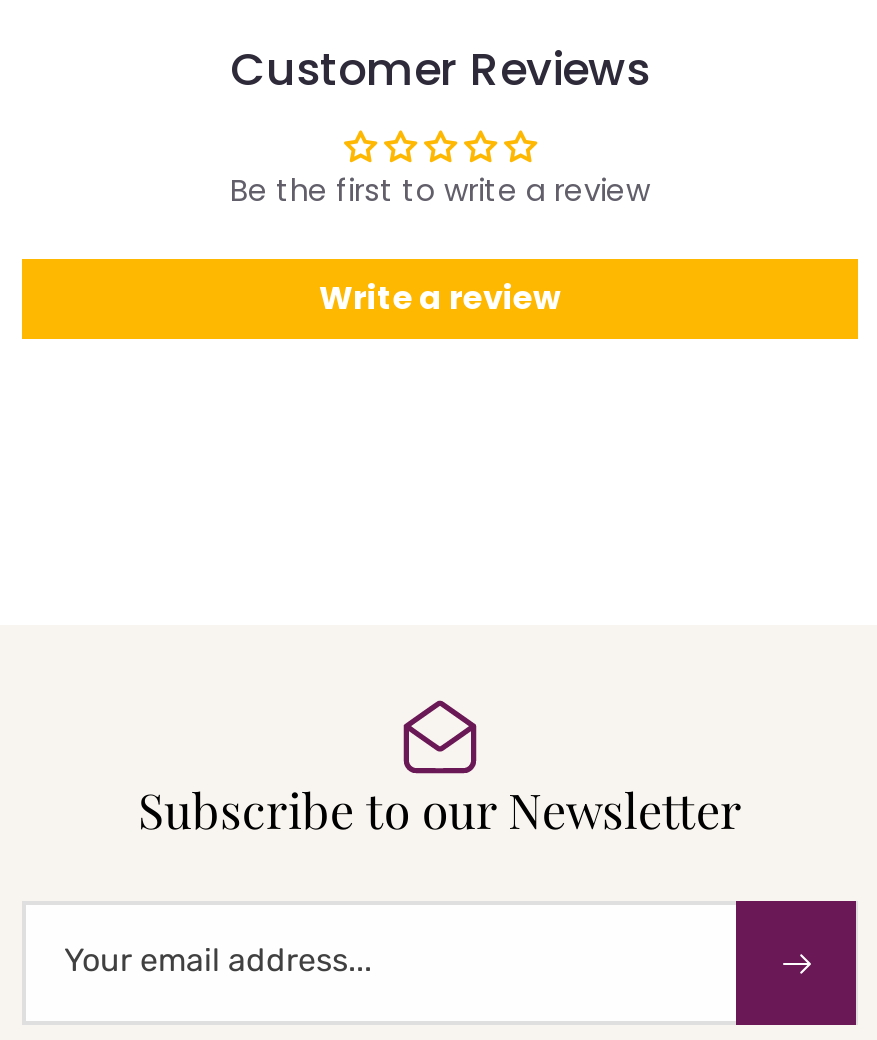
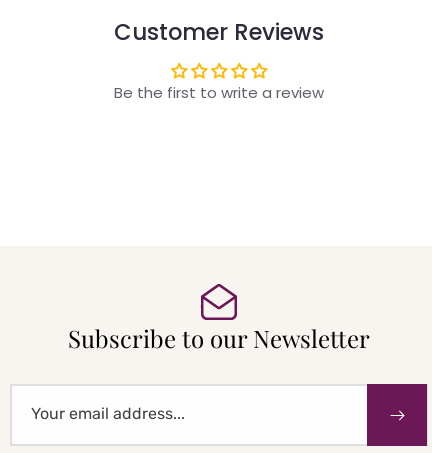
[319,275,561,321] Write a review -> none

